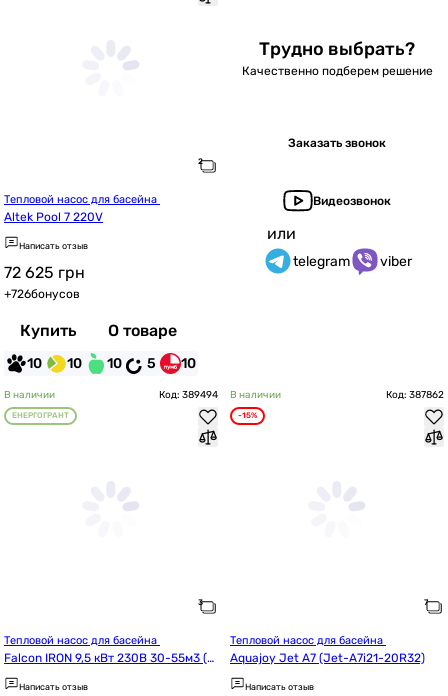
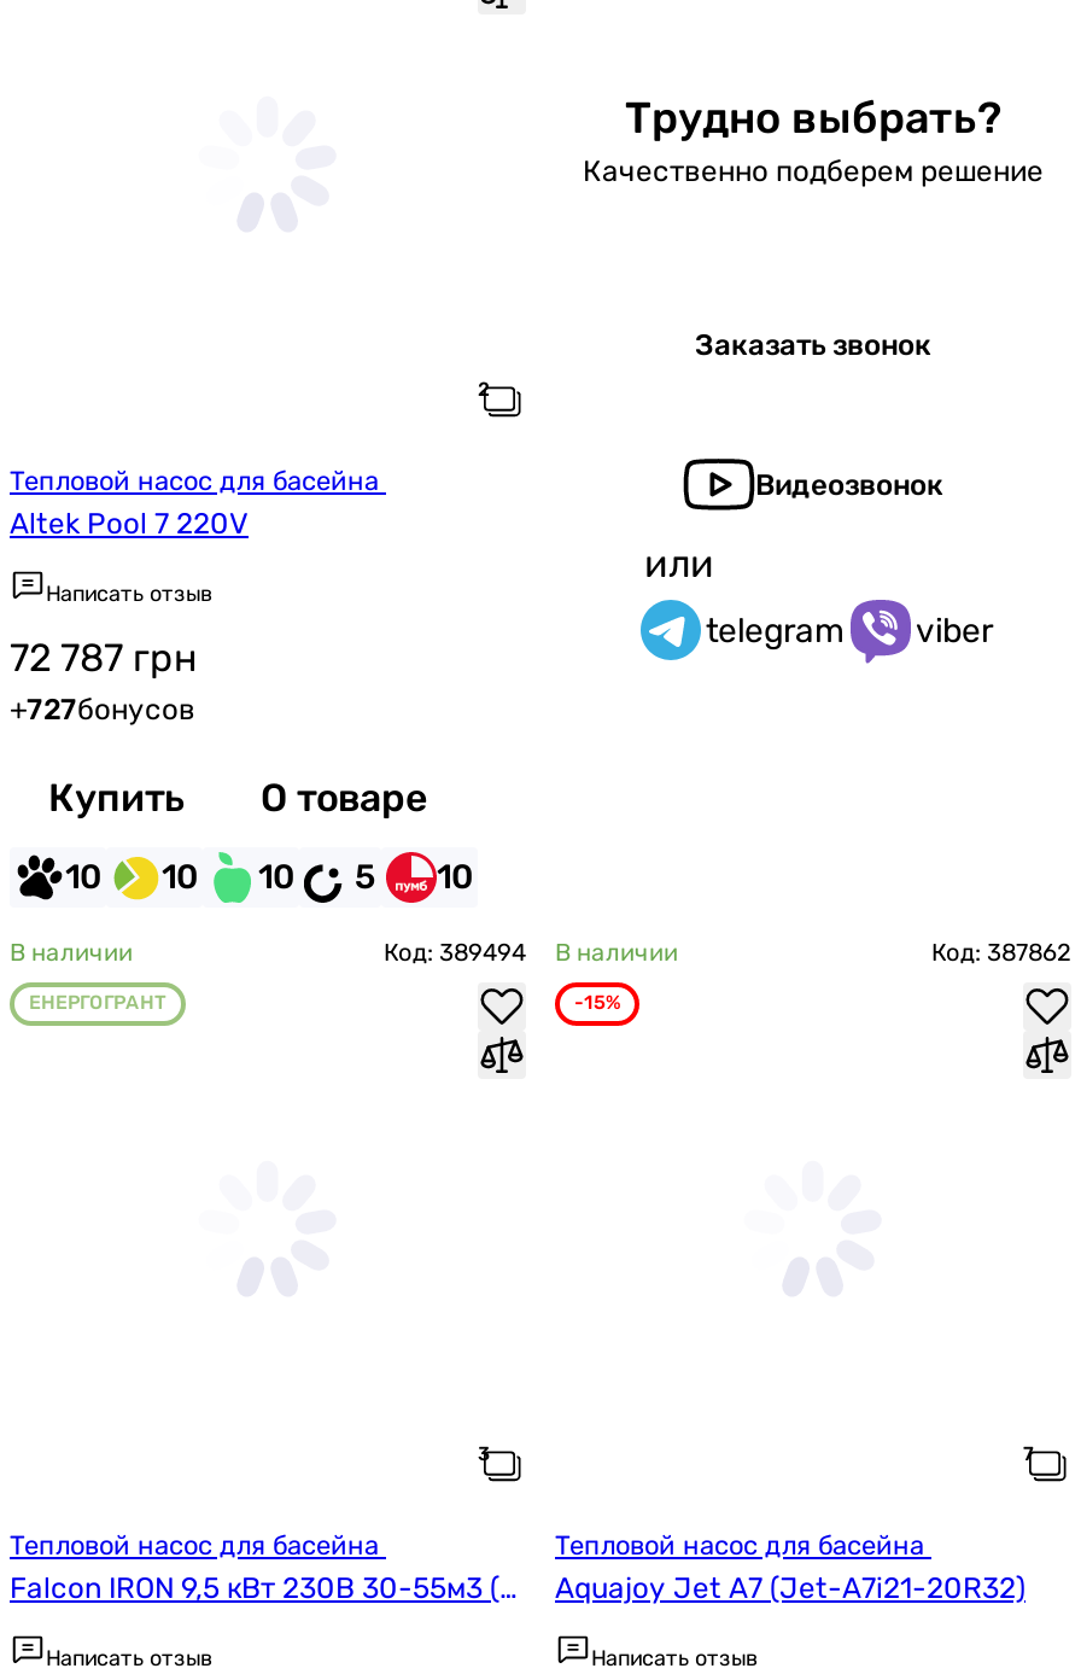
[4,263,85,282] 72 625 грн -> [10,635,198,681] 72 787 грн
[4,287,80,301] +726бонусов -> [10,693,195,727] +727бонусов

